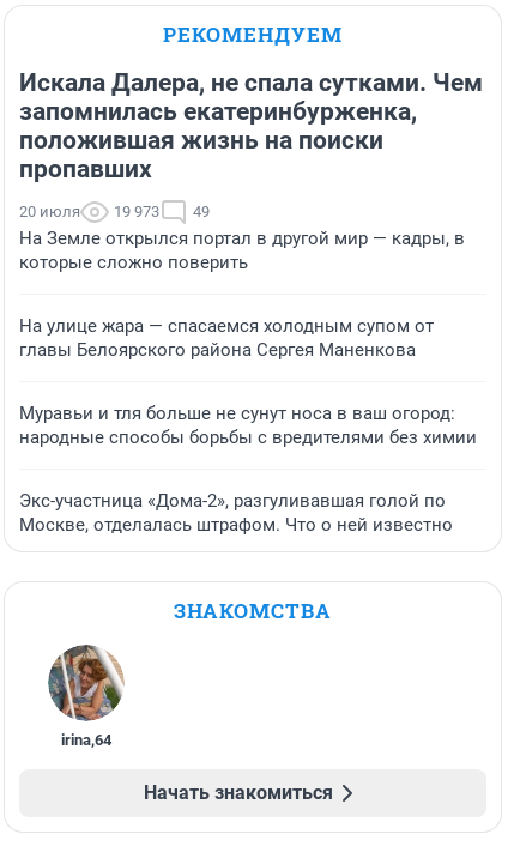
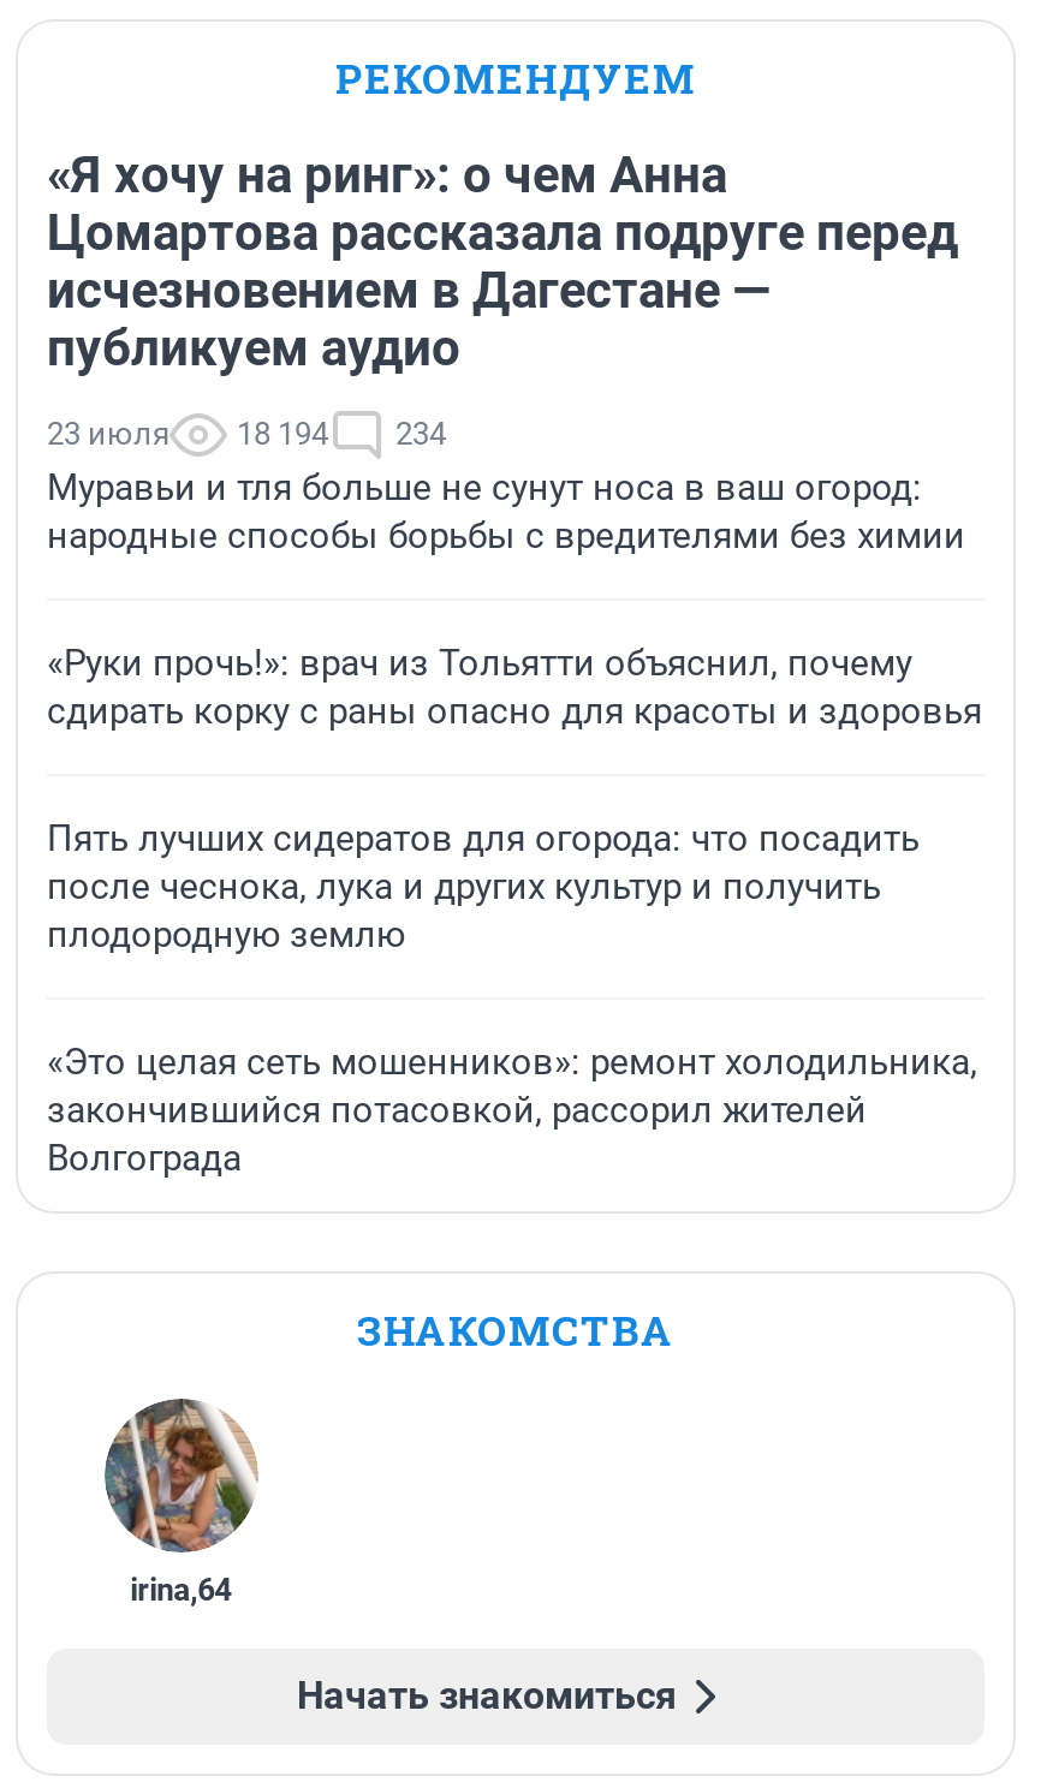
[19,68,483,361] Искала Далера, не спала сутками. Чем | запомнилась екатеринбурженка, | положившая жизнь на поиски | пропавших | 20 июля | 19 973 | 49 | На Земле открылся портал в другой мир — кадры, в | которые сложно поверить | На улице жара — спасаемся холодным супом от | главы Белоярского района Сергея Маненкова -> [47,147,958,452] «Я хочу на ринг»: о чем Анна | Цомартова рассказала подруге перед | исчезновением в Дагестане — | публикуем аудио | 23 июля | 18 194 | 234
moved [19,403,477,448] -> [47,466,965,558]: Муравьи и тля больше не сунут носа в ваш огород: | народные способы борьбы с вредителями без химии
[19,490,453,536] Экс-участница «Дома-2», разгуливавшая голой по | Москве, отделалась штрафом. Что о ней известно -> [47,642,982,1180] «Руки прочь!»: врач из Тольятти объяснил, почему | сдирать корку с раны опасно для красоты и здоровья | Пять лучших сидератов для огорода: что посадить | после чеснока, лука и других культур и получить | плодородную землю | «Это целая сеть мошенников»: ремонт холодильника, | закончившийся потасовкой, рассорил жителей | Волгограда

